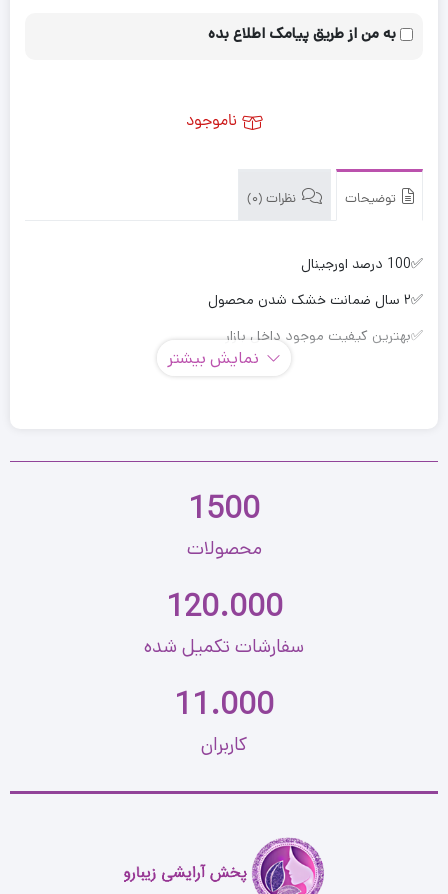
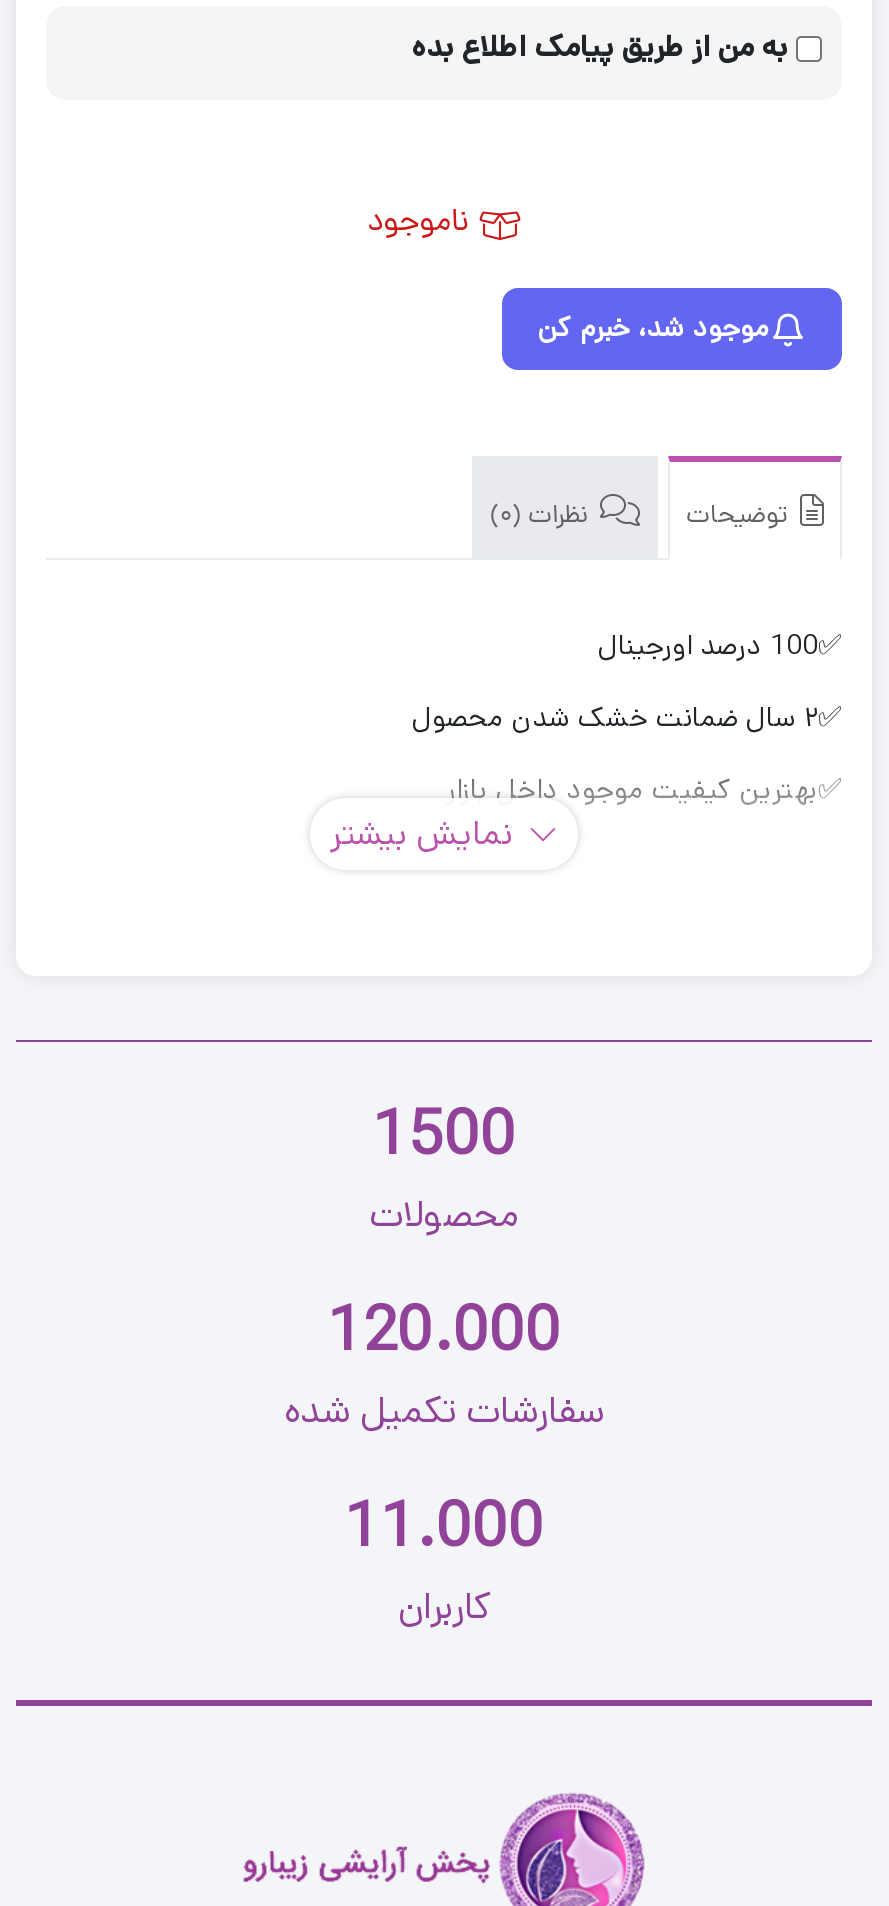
none -> [538,309,770,349] موجود شد، خبرم کن

